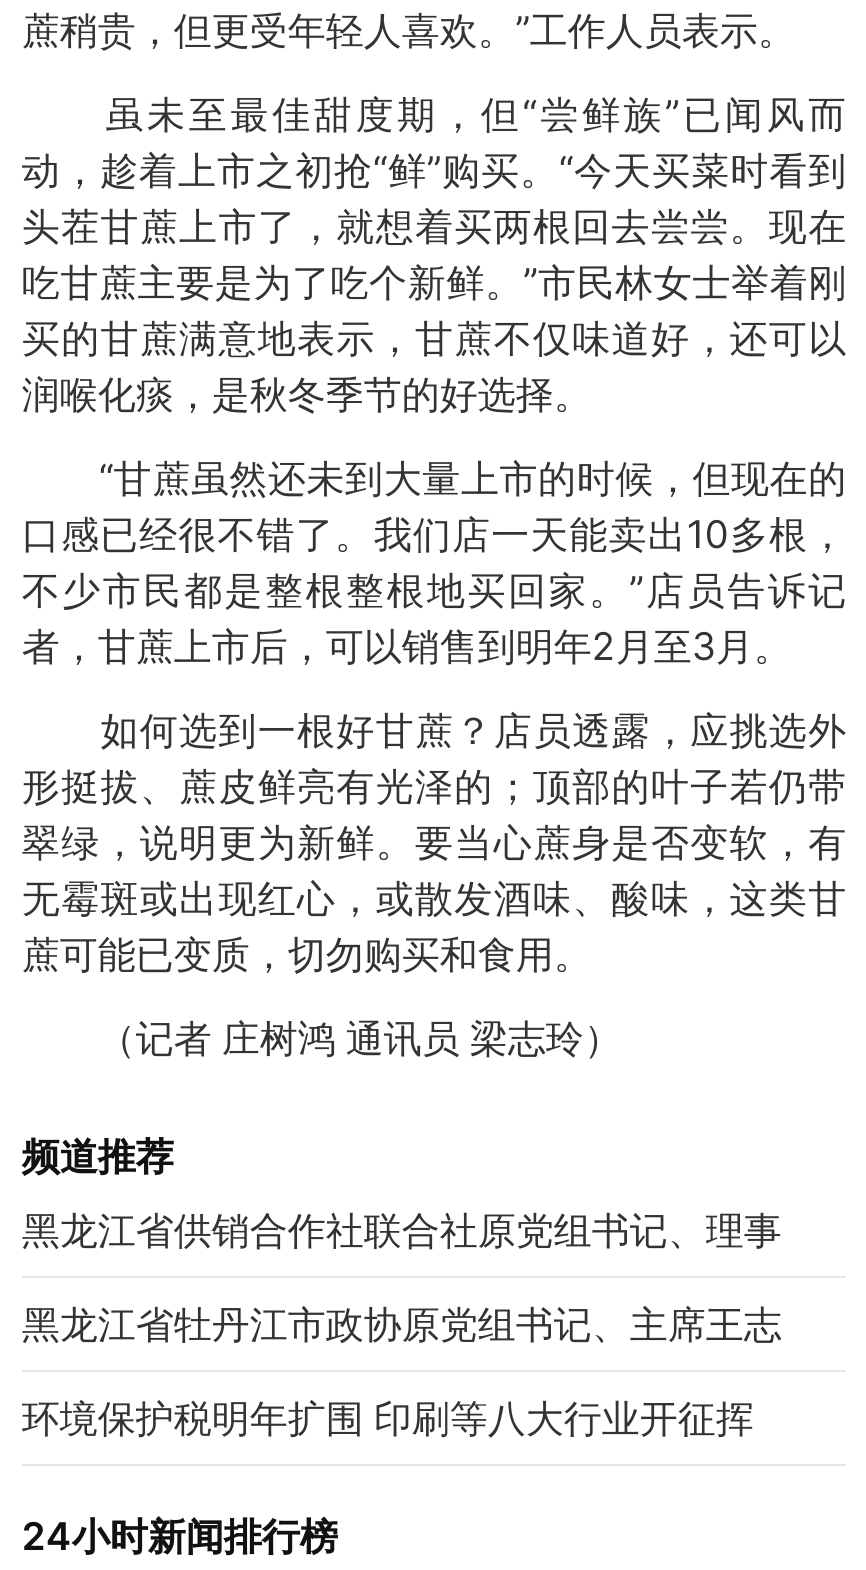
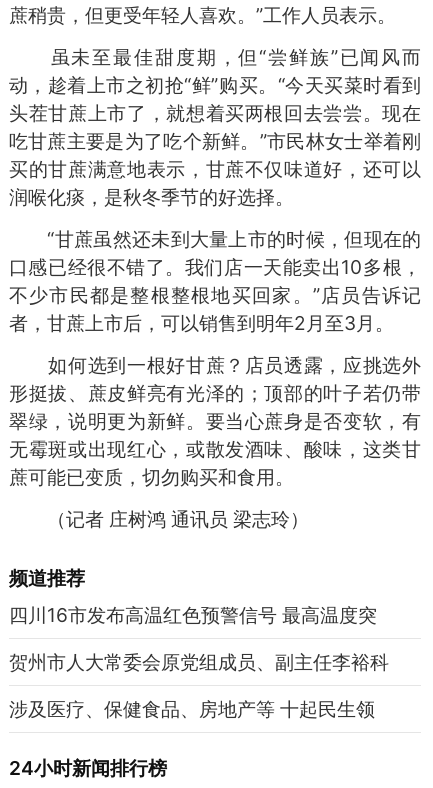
[22,1206,782,1254] 黑龙江省供销合作社联合社原党组书记、理事 -> [9,603,377,627] 四川16市发布高温红色预警信号 最高温度突
[22,1300,782,1348] 黑龙江省牡丹江市政协原党组书记、主席王志 -> [9,650,389,674] 贺州市人大常委会原党组成员、副主任李裕科
[22,1393,754,1441] 环境保护税明年扩围 印刷等八大行业开征挥 -> [9,697,375,721] 涉及医疗、保健食品、房地产等 十起民生领

